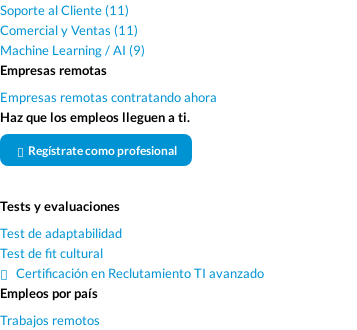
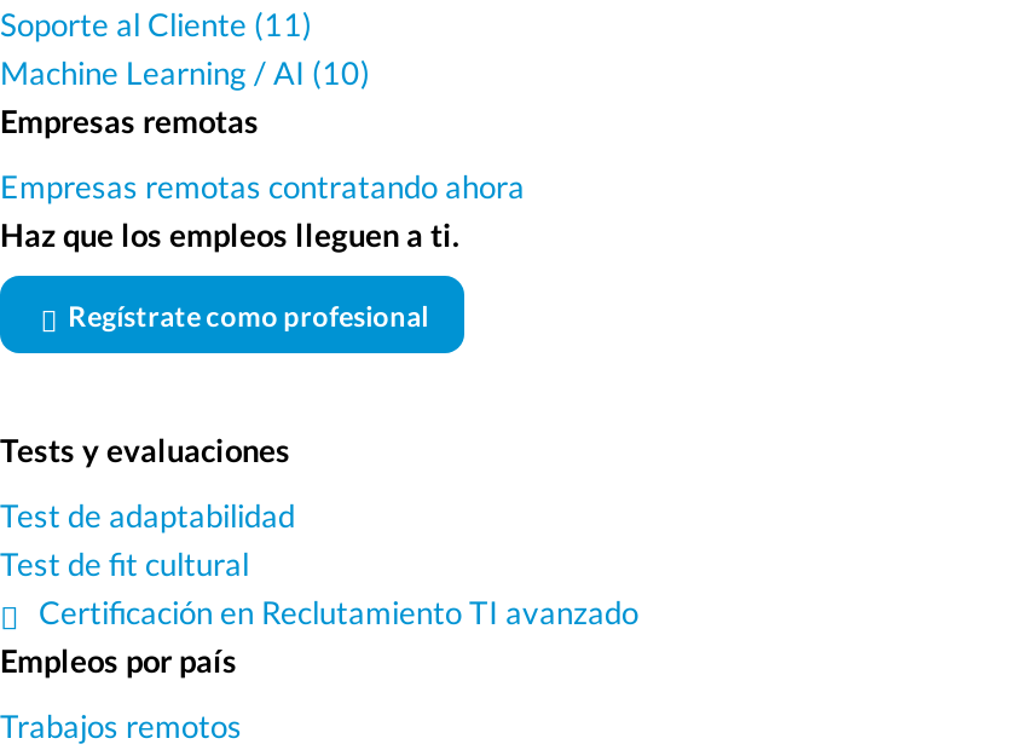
[0,22,145,58] Comercial y Ventas (11) | Machine Learning / AI (9) -> [0,54,370,92] Machine Learning / AI (10)

